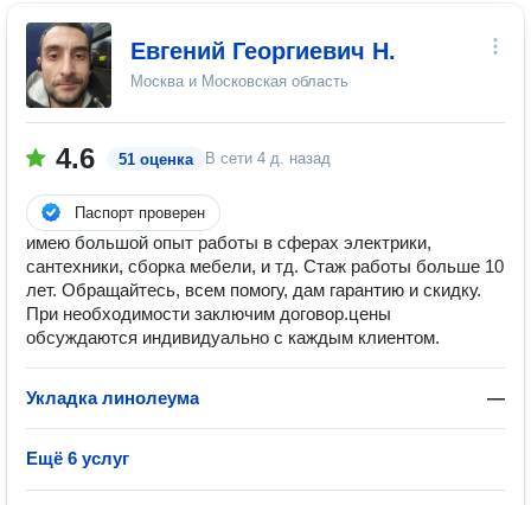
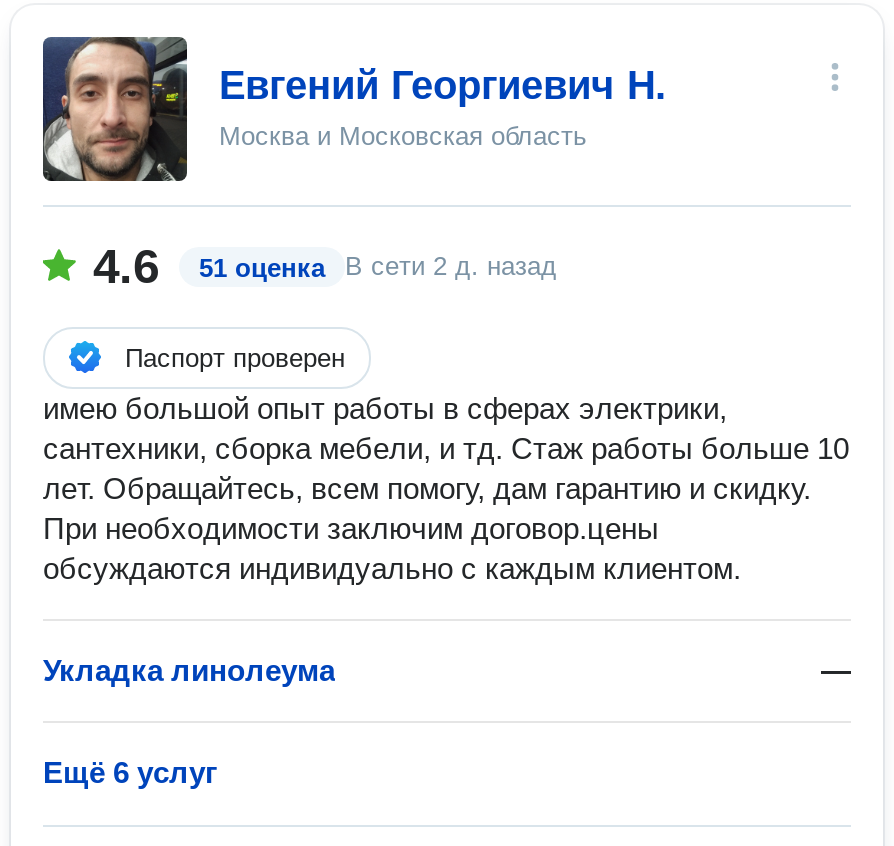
[56,142,331,174] 4.6 51 оценка В сети 4 д. назад -> [93,239,557,293] 4.6 51 оценка В сети 2 д. назад

